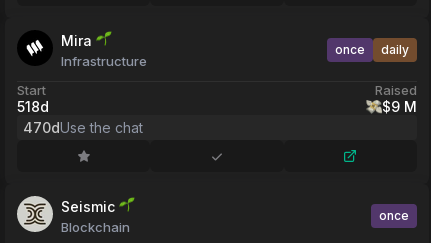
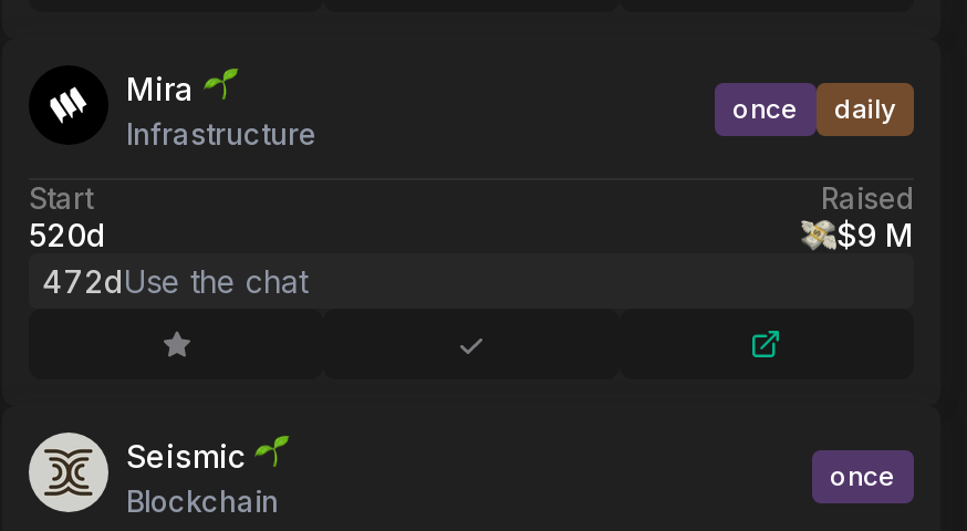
[17,98,49,115] 518d -> [29,216,106,253] 520d
[23,119,143,136] 470dUse the chat -> [42,262,308,300] 472dUse the chat

